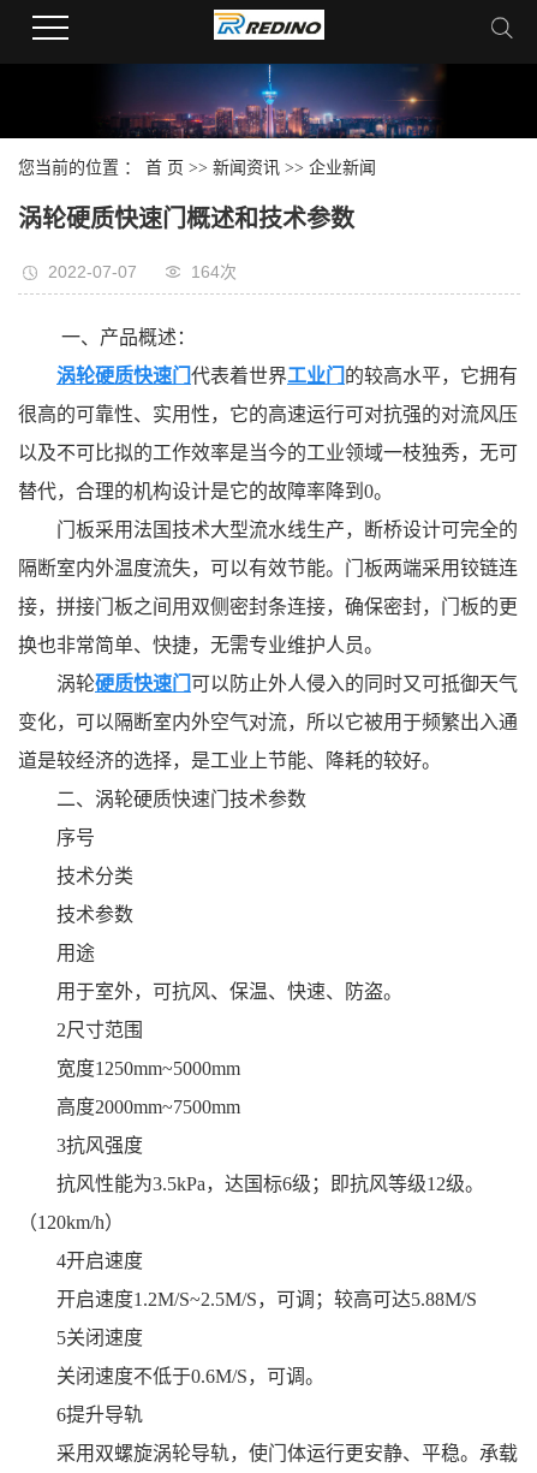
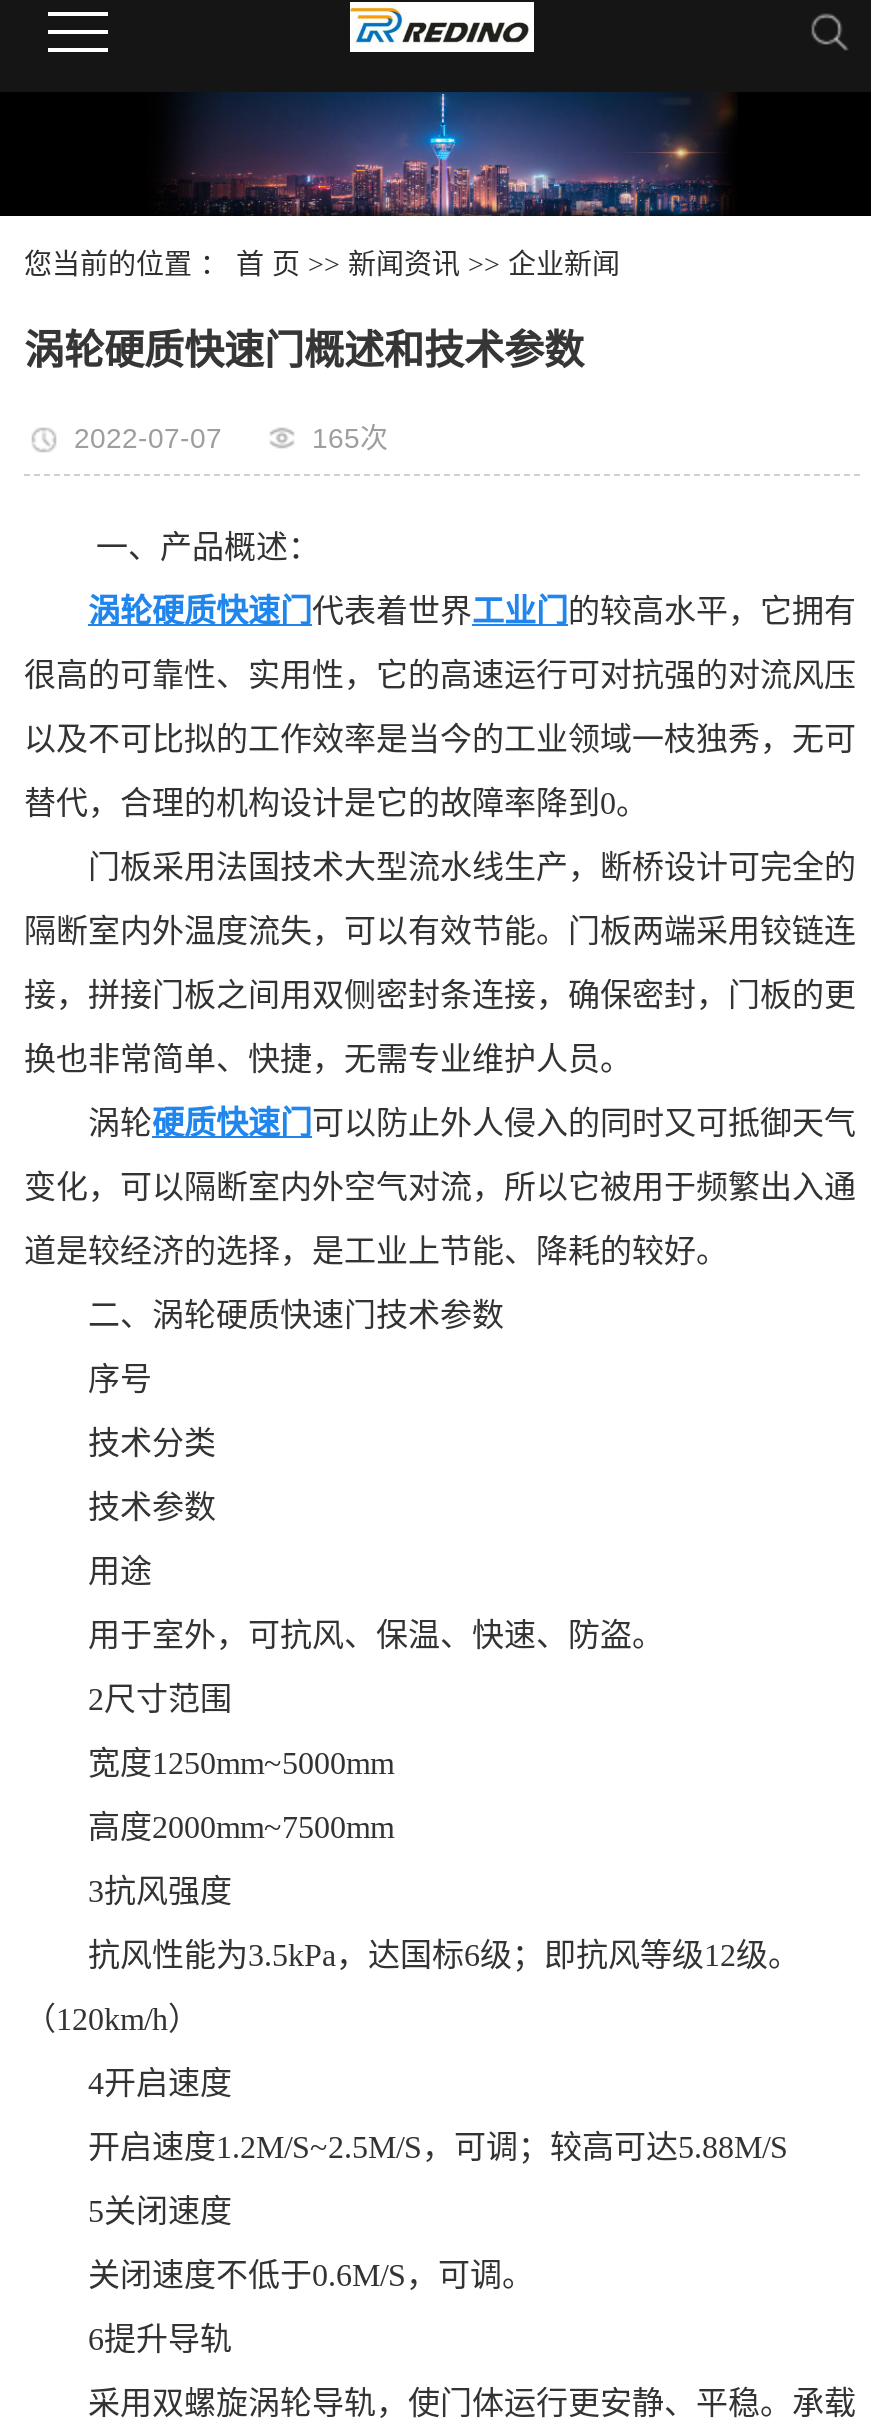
[191,262,237,281] 164次 -> [312,421,388,453] 165次

